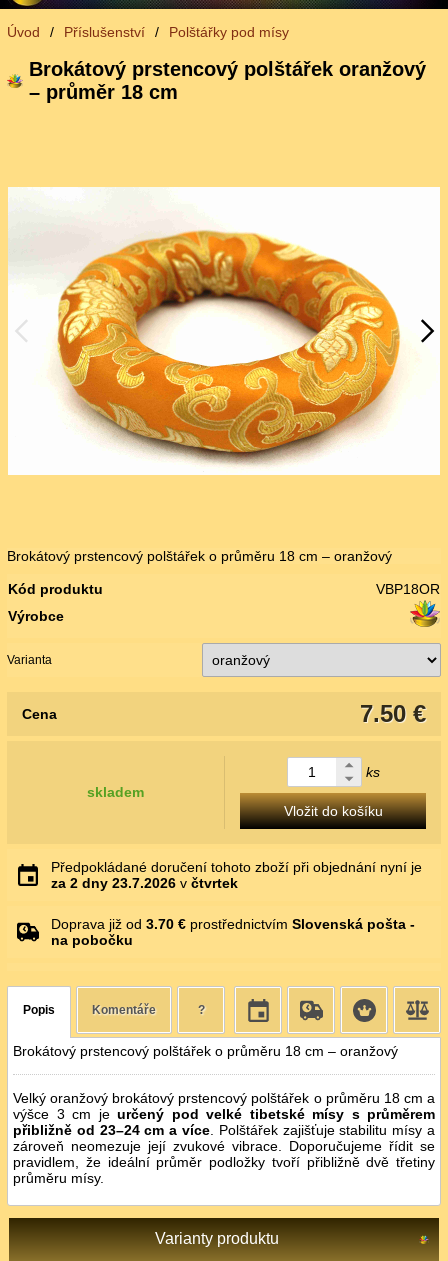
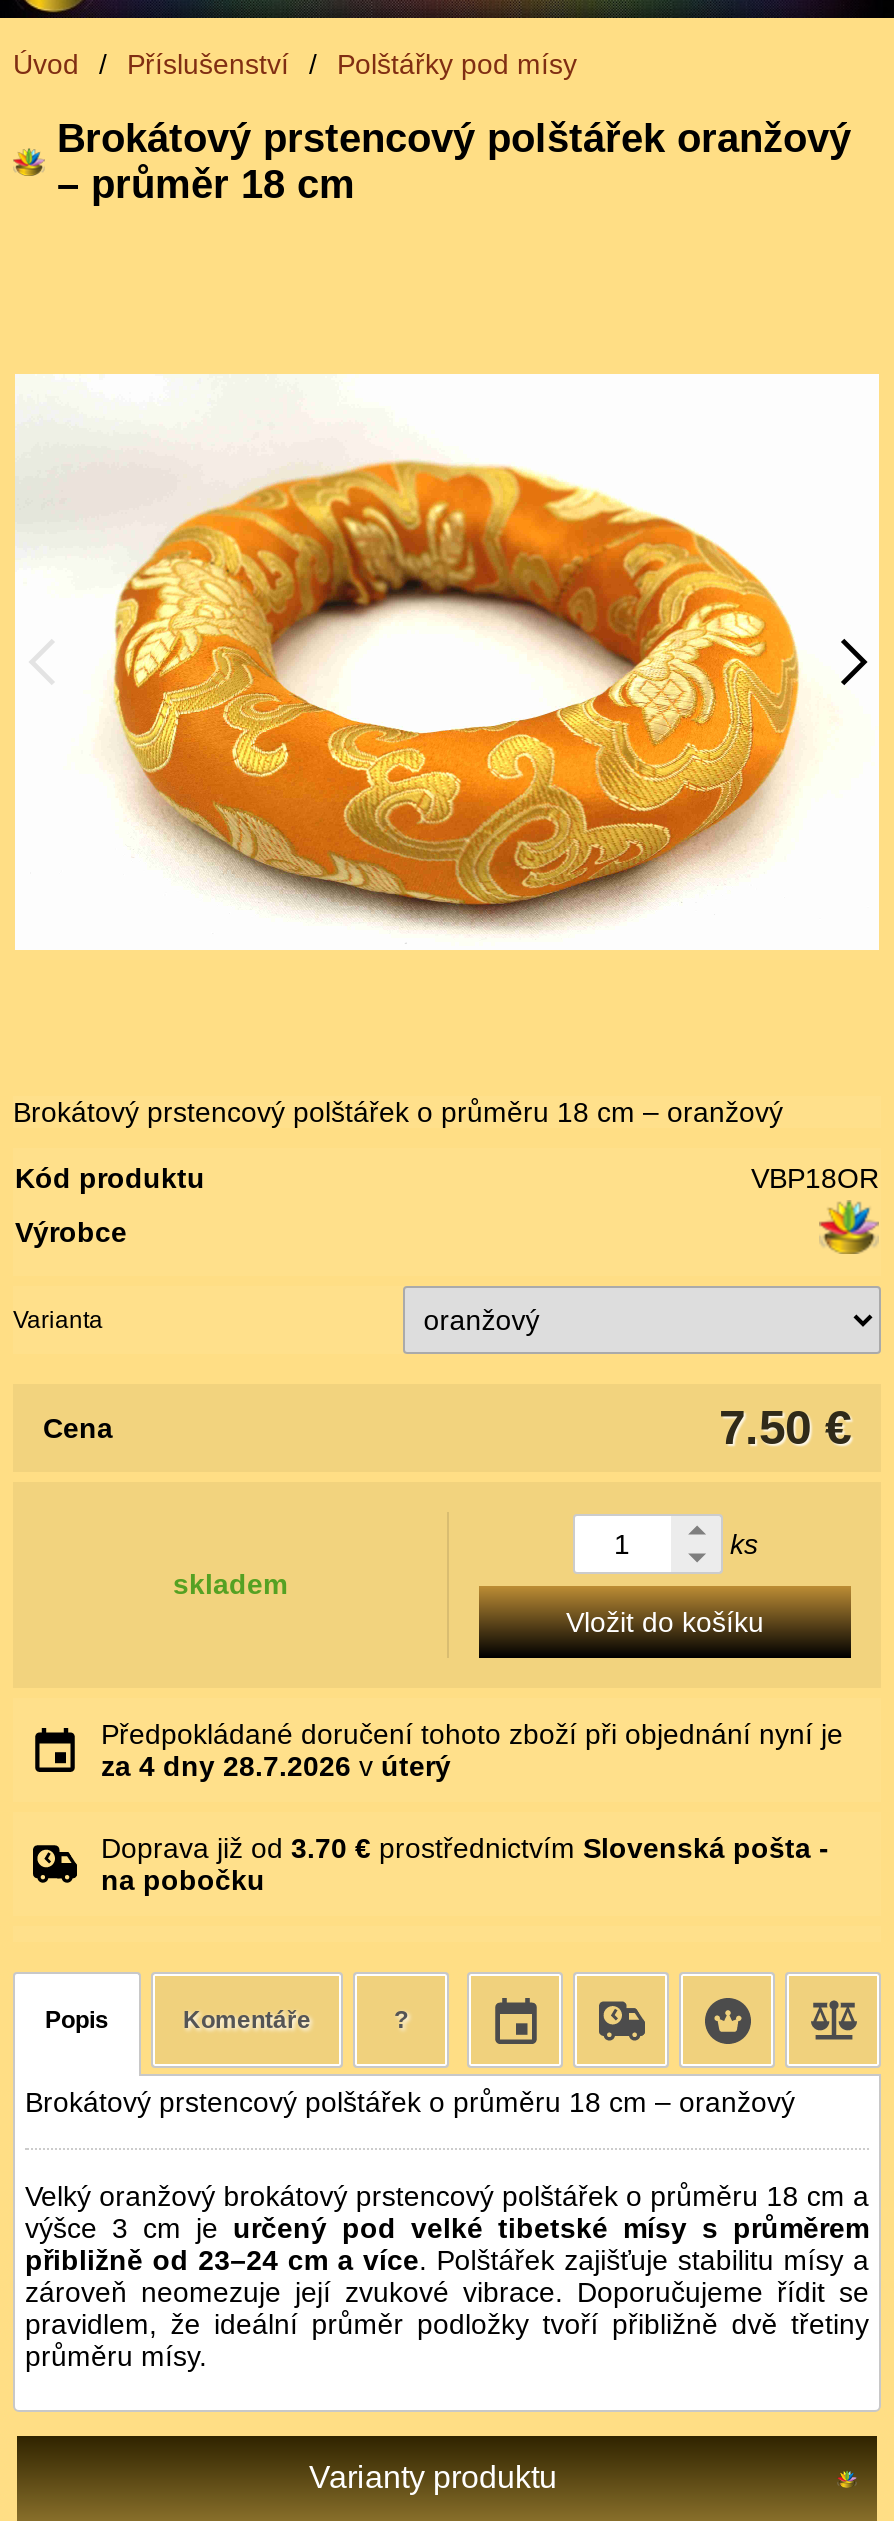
[51,875,238,891] za 2 dny 23.7.2026 v čtvrtek -> [101,1750,451,1782] za 4 dny 28.7.2026 v úterý

